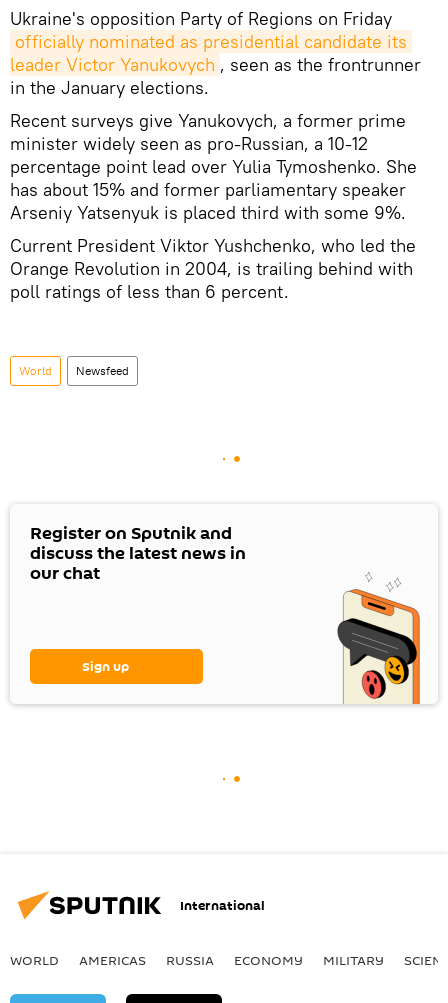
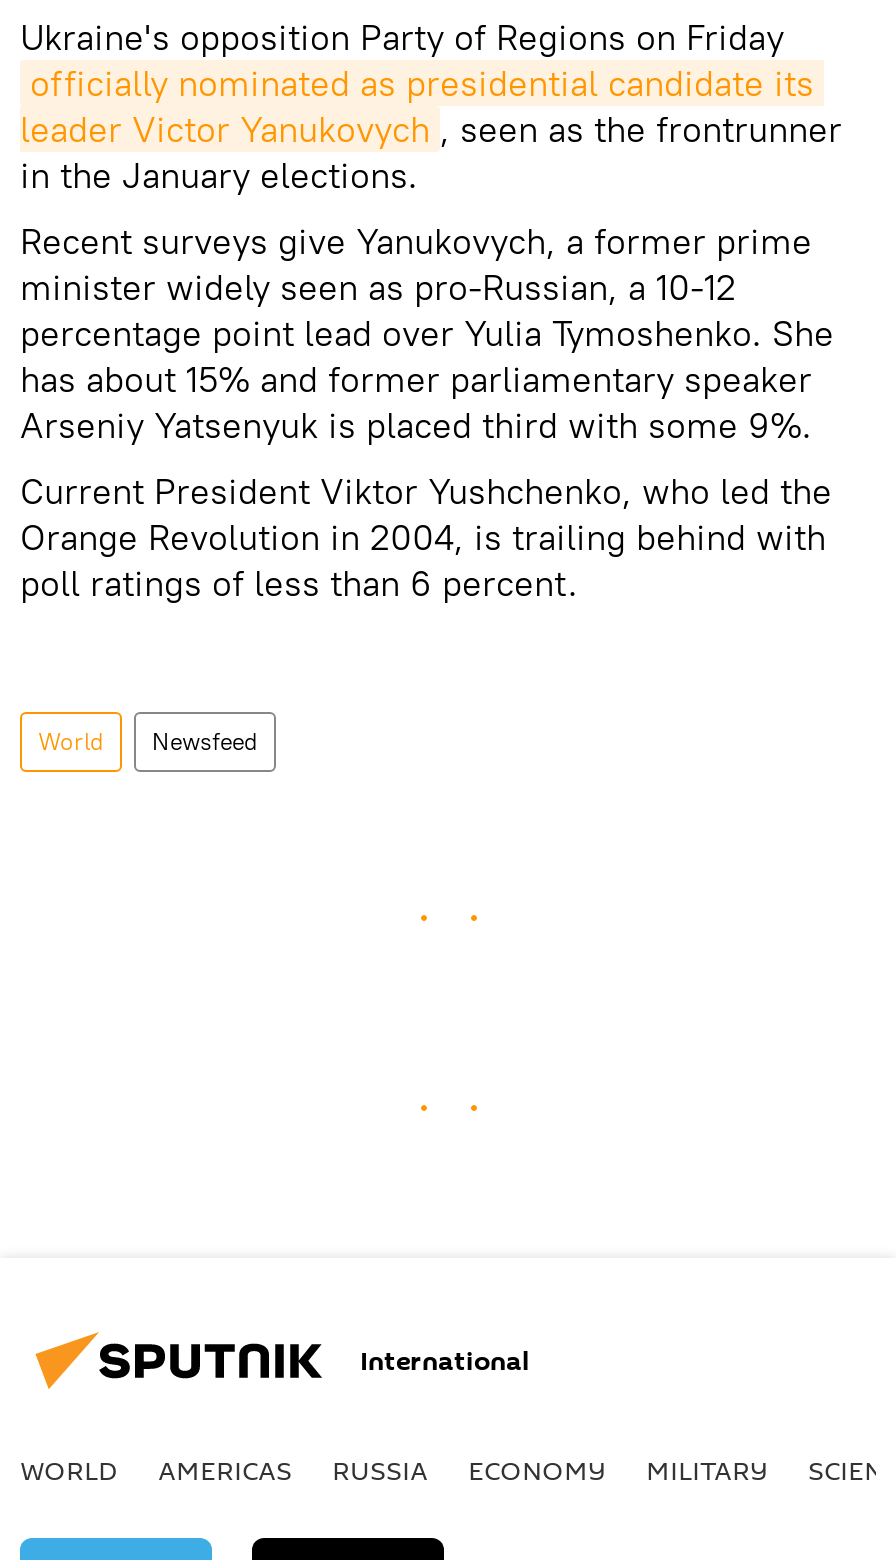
[30,521,246,586] Register on Sputnik and | discuss the latest news in | our chat -> none
[336,572,421,706] [image] -> none
[82,657,129,676] Sign up -> none

